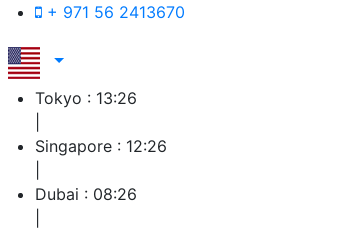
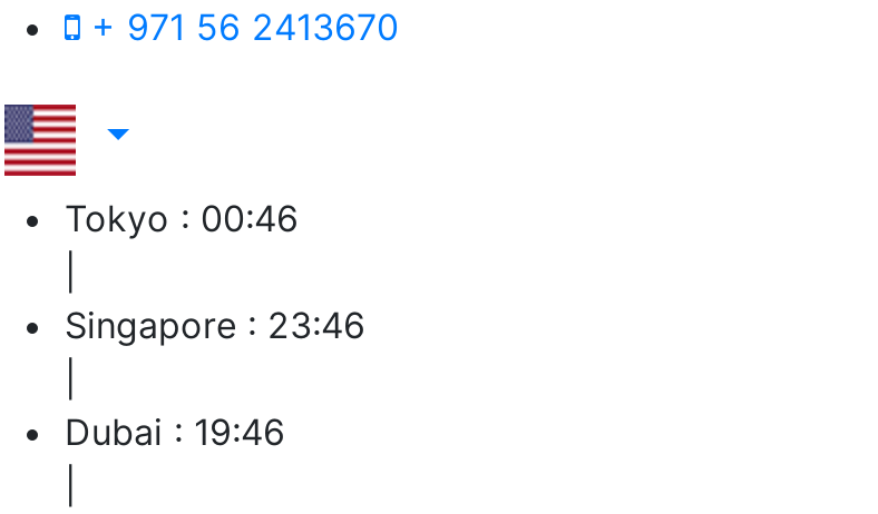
[35,88,137,108] Tokyo : 13:26 -> [65,196,299,240] Tokyo : 00:46
[35,136,167,156] Singapore : 12:26 -> [65,303,365,347] Singapore : 23:46
[35,184,137,204] Dubai : 08:26 -> [65,409,285,454] Dubai : 19:46

